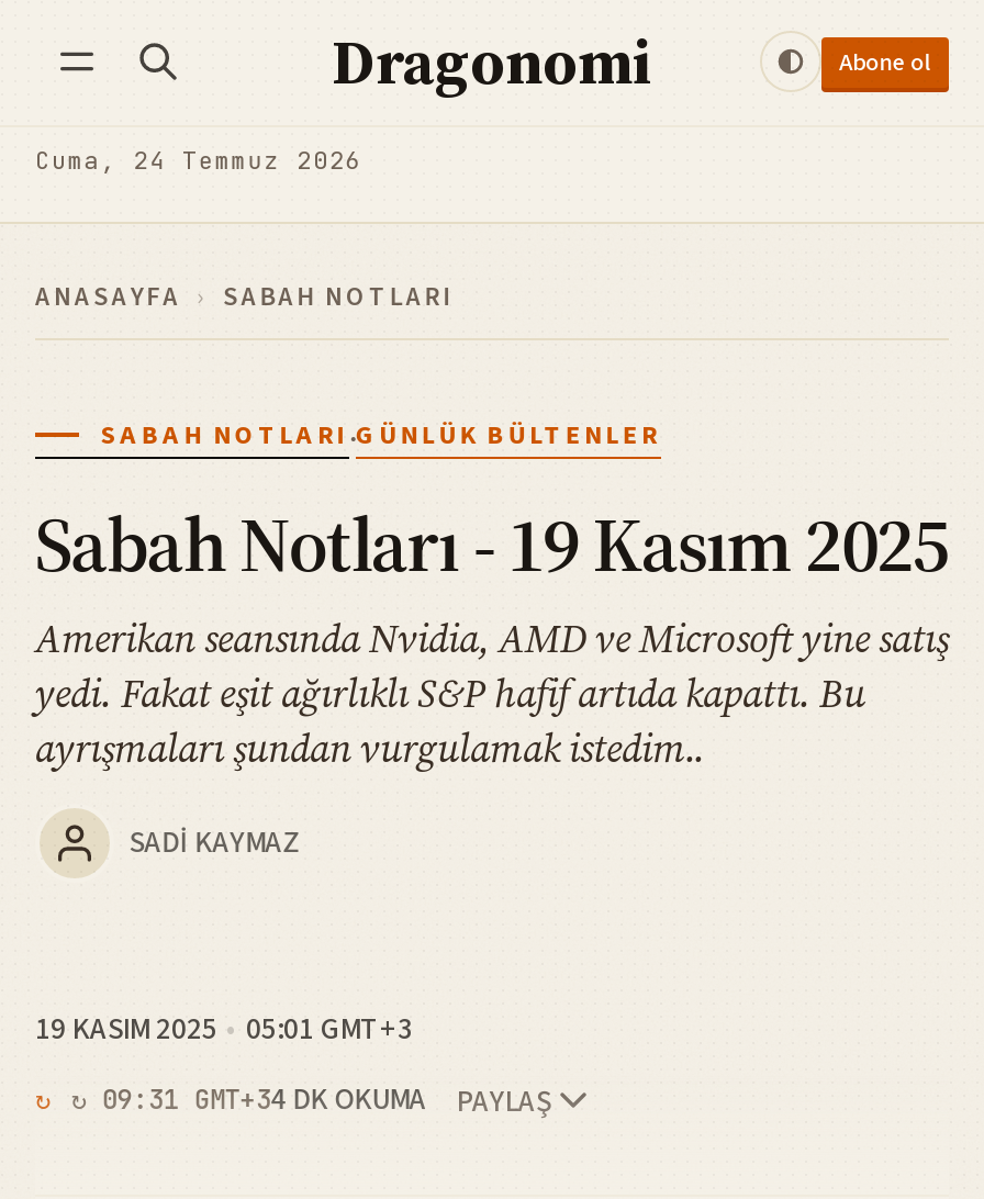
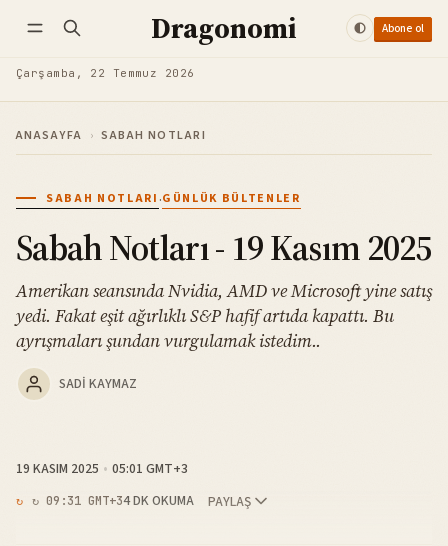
[35,146,362,176] Cuma, 24 Temmuz 2026 -> [16,66,195,80] Çarşamba, 22 Temmuz 2026

